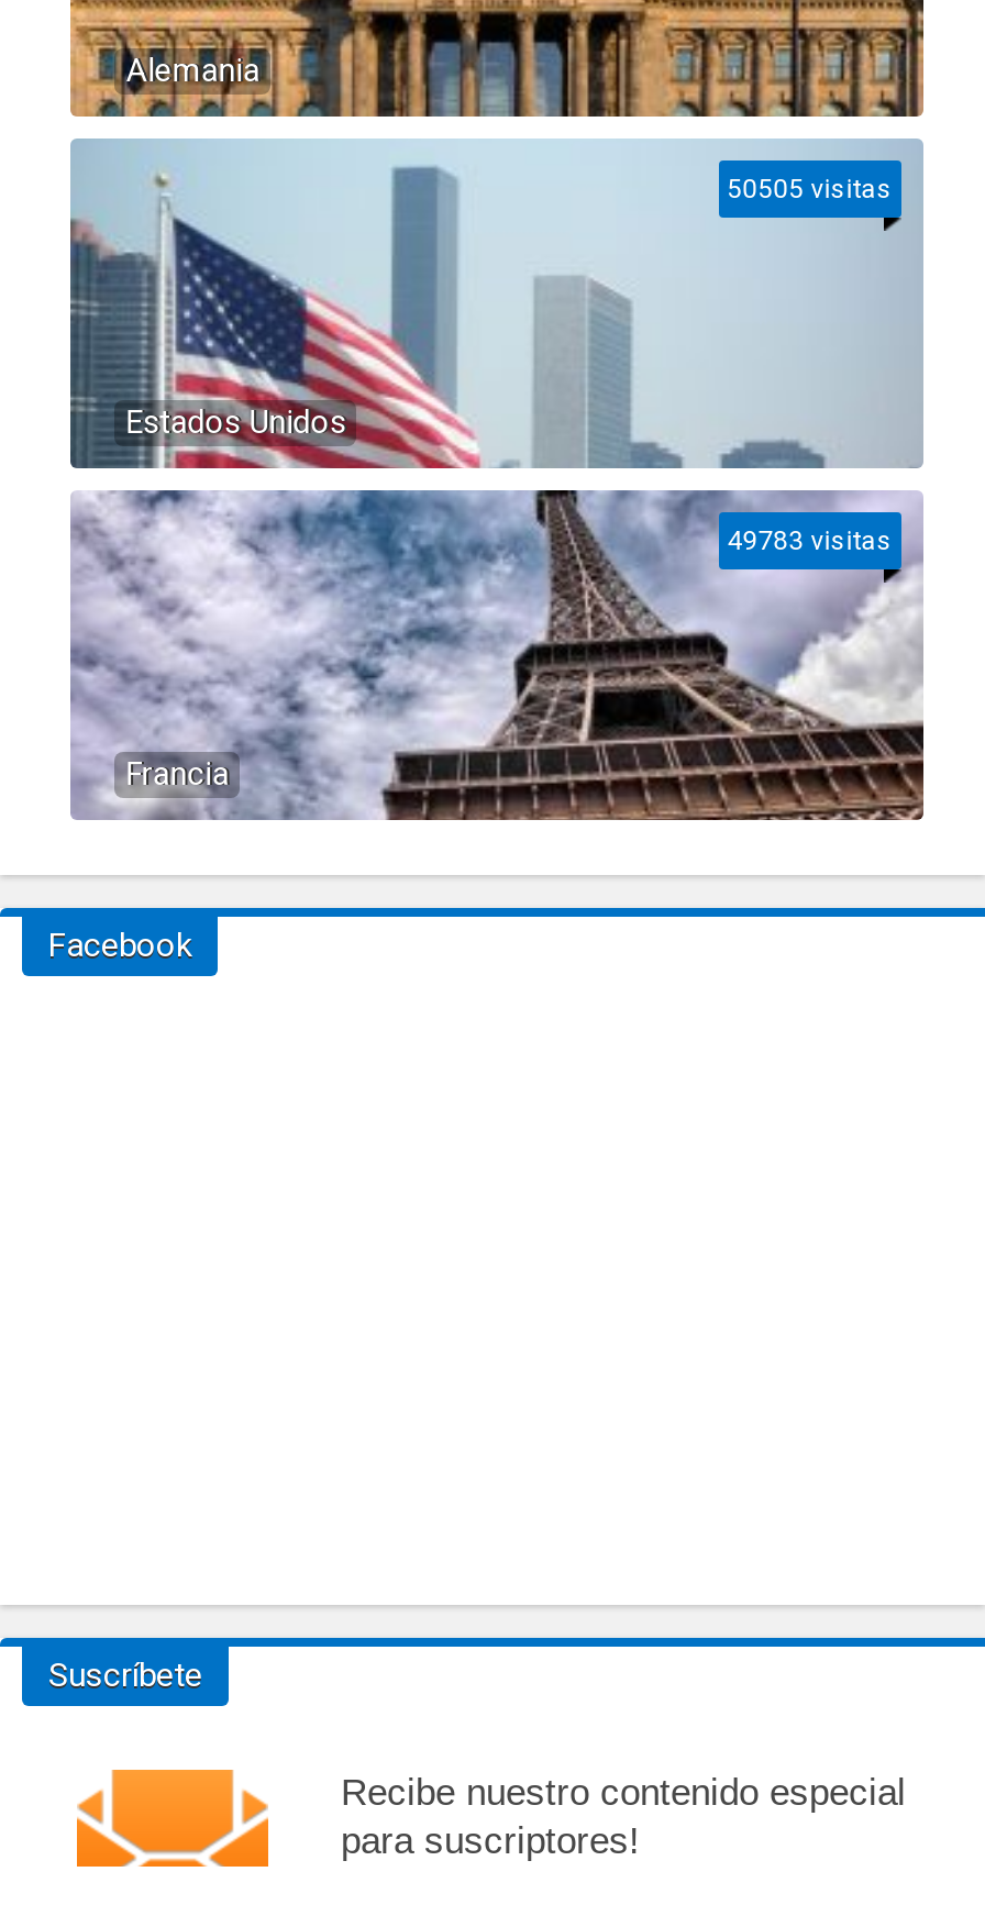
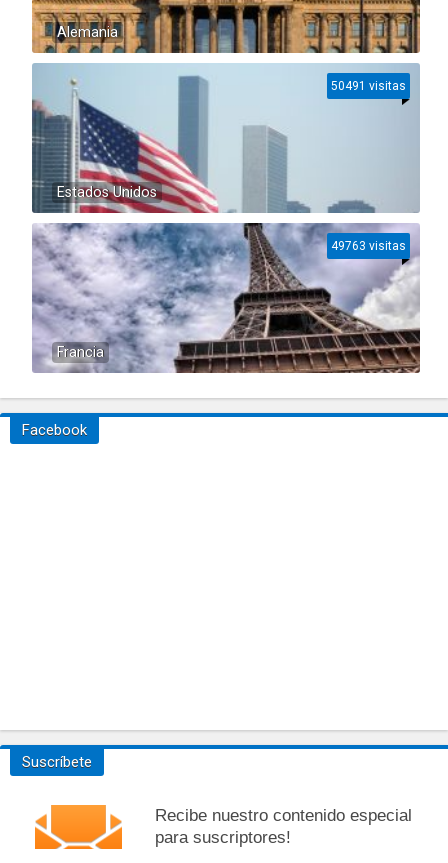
[727,174,892,204] 50505 visitas -> [331,79,406,93] 50491 visitas
[727,525,892,556] 49783 visitas -> [331,239,406,253] 49763 visitas

